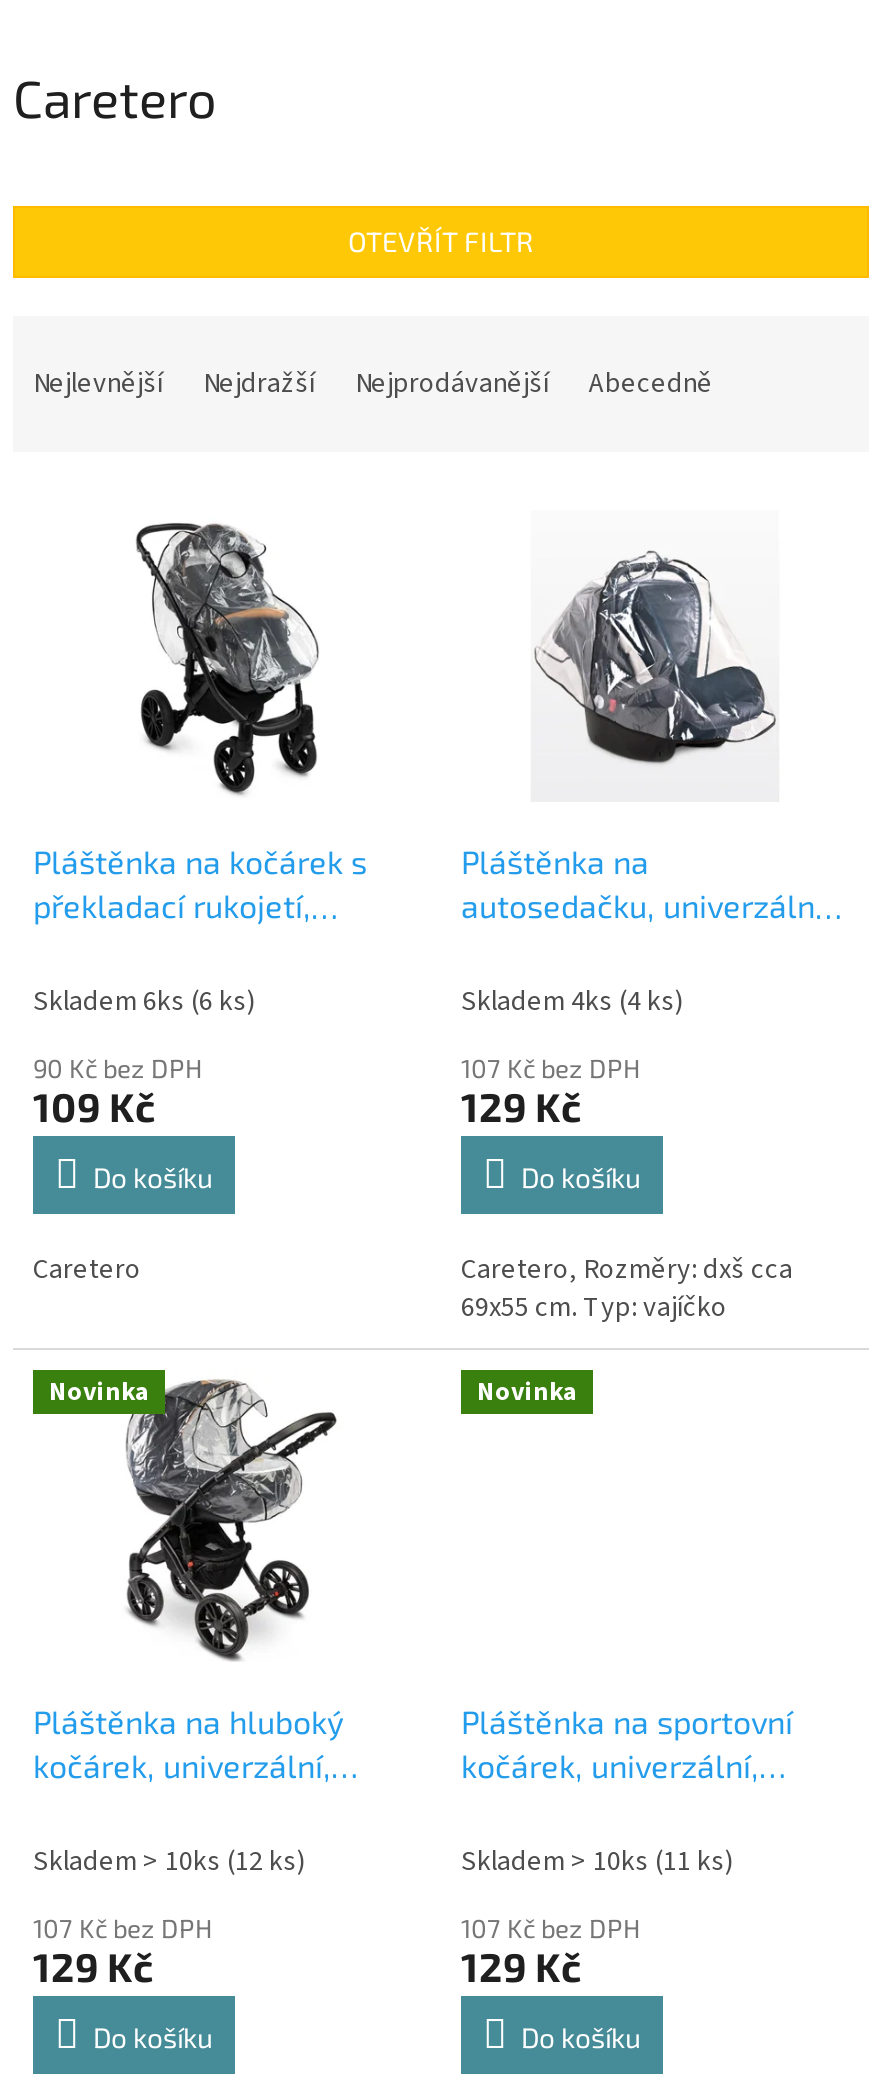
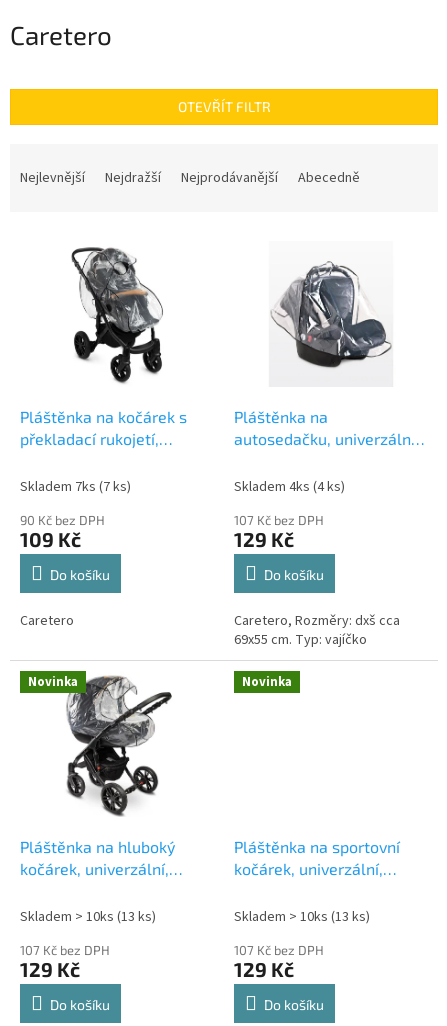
[33,982,255,1022] Skladem 6ks (6 ks) -> [20,477,131,497] Skladem 7ks (7 ks)
[33,1842,305,1882] Skladem > 10ks (12 ks) -> [20,907,156,927] Skladem > 10ks (13 ks)
[461,1842,733,1882] Skladem > 10ks (11 ks) -> [234,907,370,927] Skladem > 10ks (13 ks)

